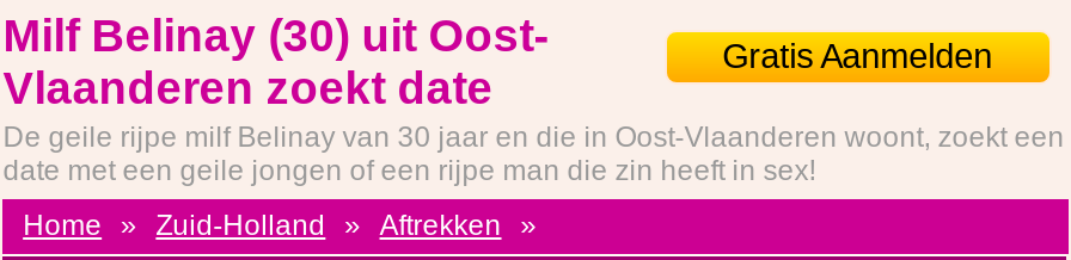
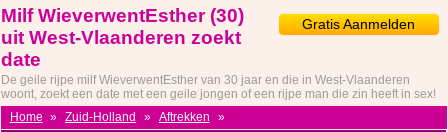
[3,11,1064,188] Milf Belinay (30) uit Oost- | Vlaanderen zoekt date | De geile rijpe milf Belinay van 30 jaar en die in Oost-Vlaanderen woont, zoekt een | date met een geile jongen of een rijpe man die zin heeft in sex! -> [1,5,436,101] Milf WieverwentEsther (30) | uit West-Vlaanderen zoekt | date | De geile rijpe milf WieverwentEsther van 30 jaar en die in West-Vlaanderen | woont, zoekt een date met een geile jongen of een rijpe man die zin heeft in sex!

